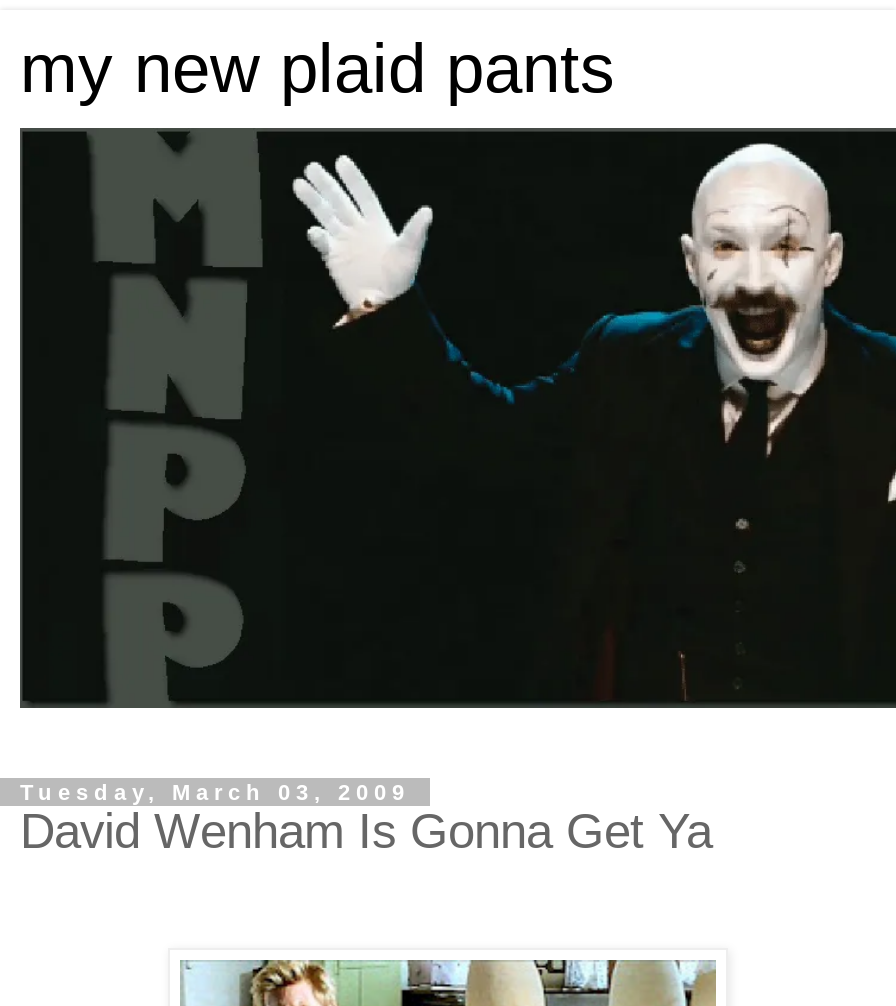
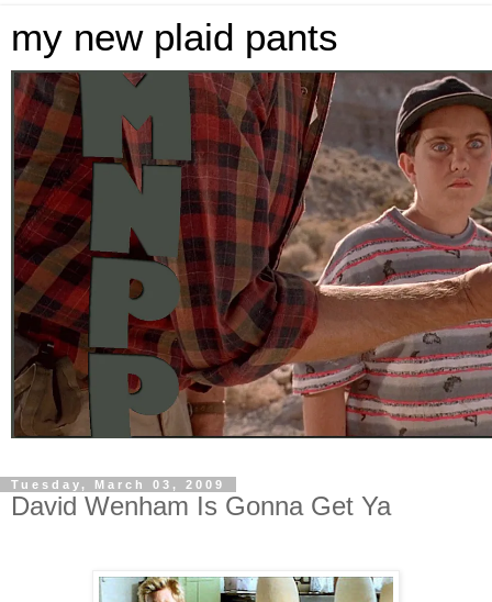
[24,130,890,706] [image] -> [12,71,489,437] [image]

